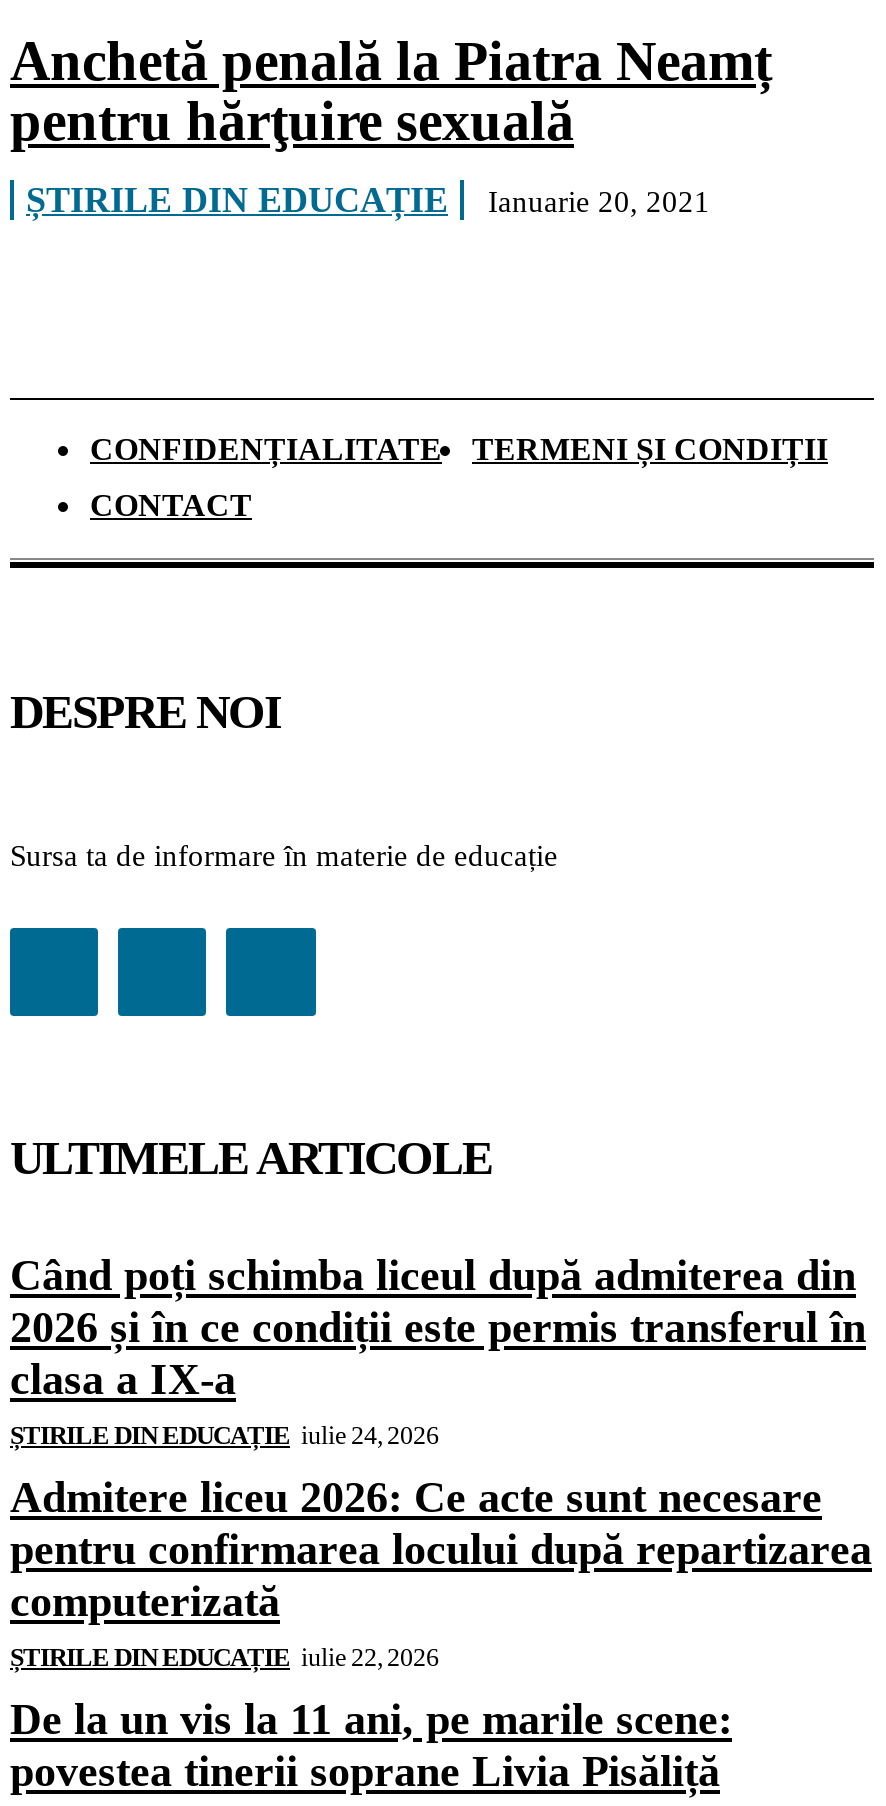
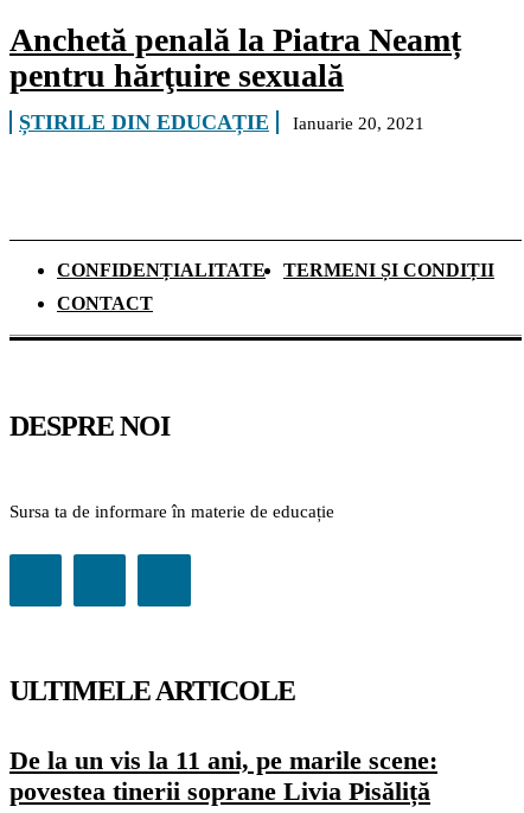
[10,1250,872,1672] Când poți schimba liceul după admiterea din | 2026 și în ce condiții este permis transferul în | clasa a IX-a | ȘTIRILE DIN EDUCAȚIE iulie 24, 2026 | Admitere liceu 2026: Ce acte sunt necesare | pentru confirmarea locului după repartizarea | computerizată | ȘTIRILE DIN EDUCAȚIE iulie 22, 2026 -> none

